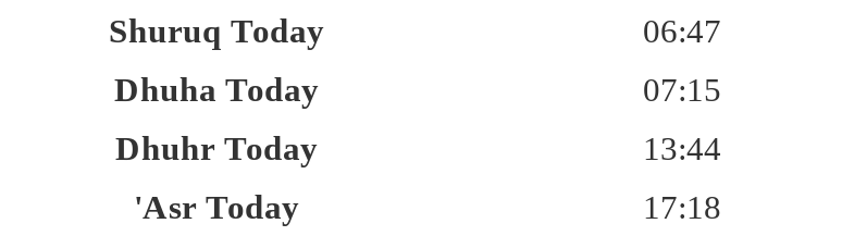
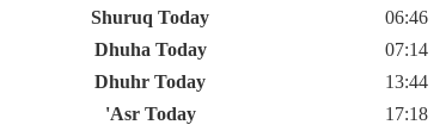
[643,12,721,49] 06:47 -> [384,7,427,27] 06:46
[643,71,721,108] 07:15 -> [384,39,427,60] 07:14

